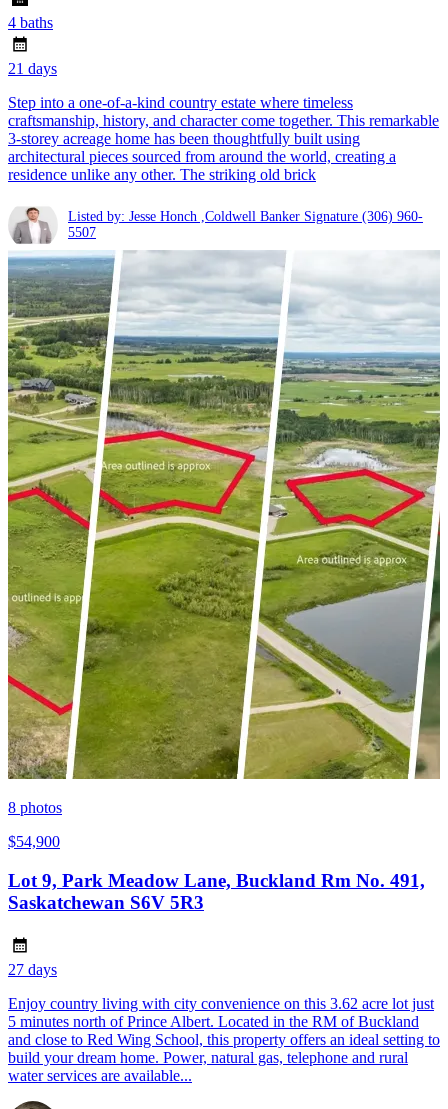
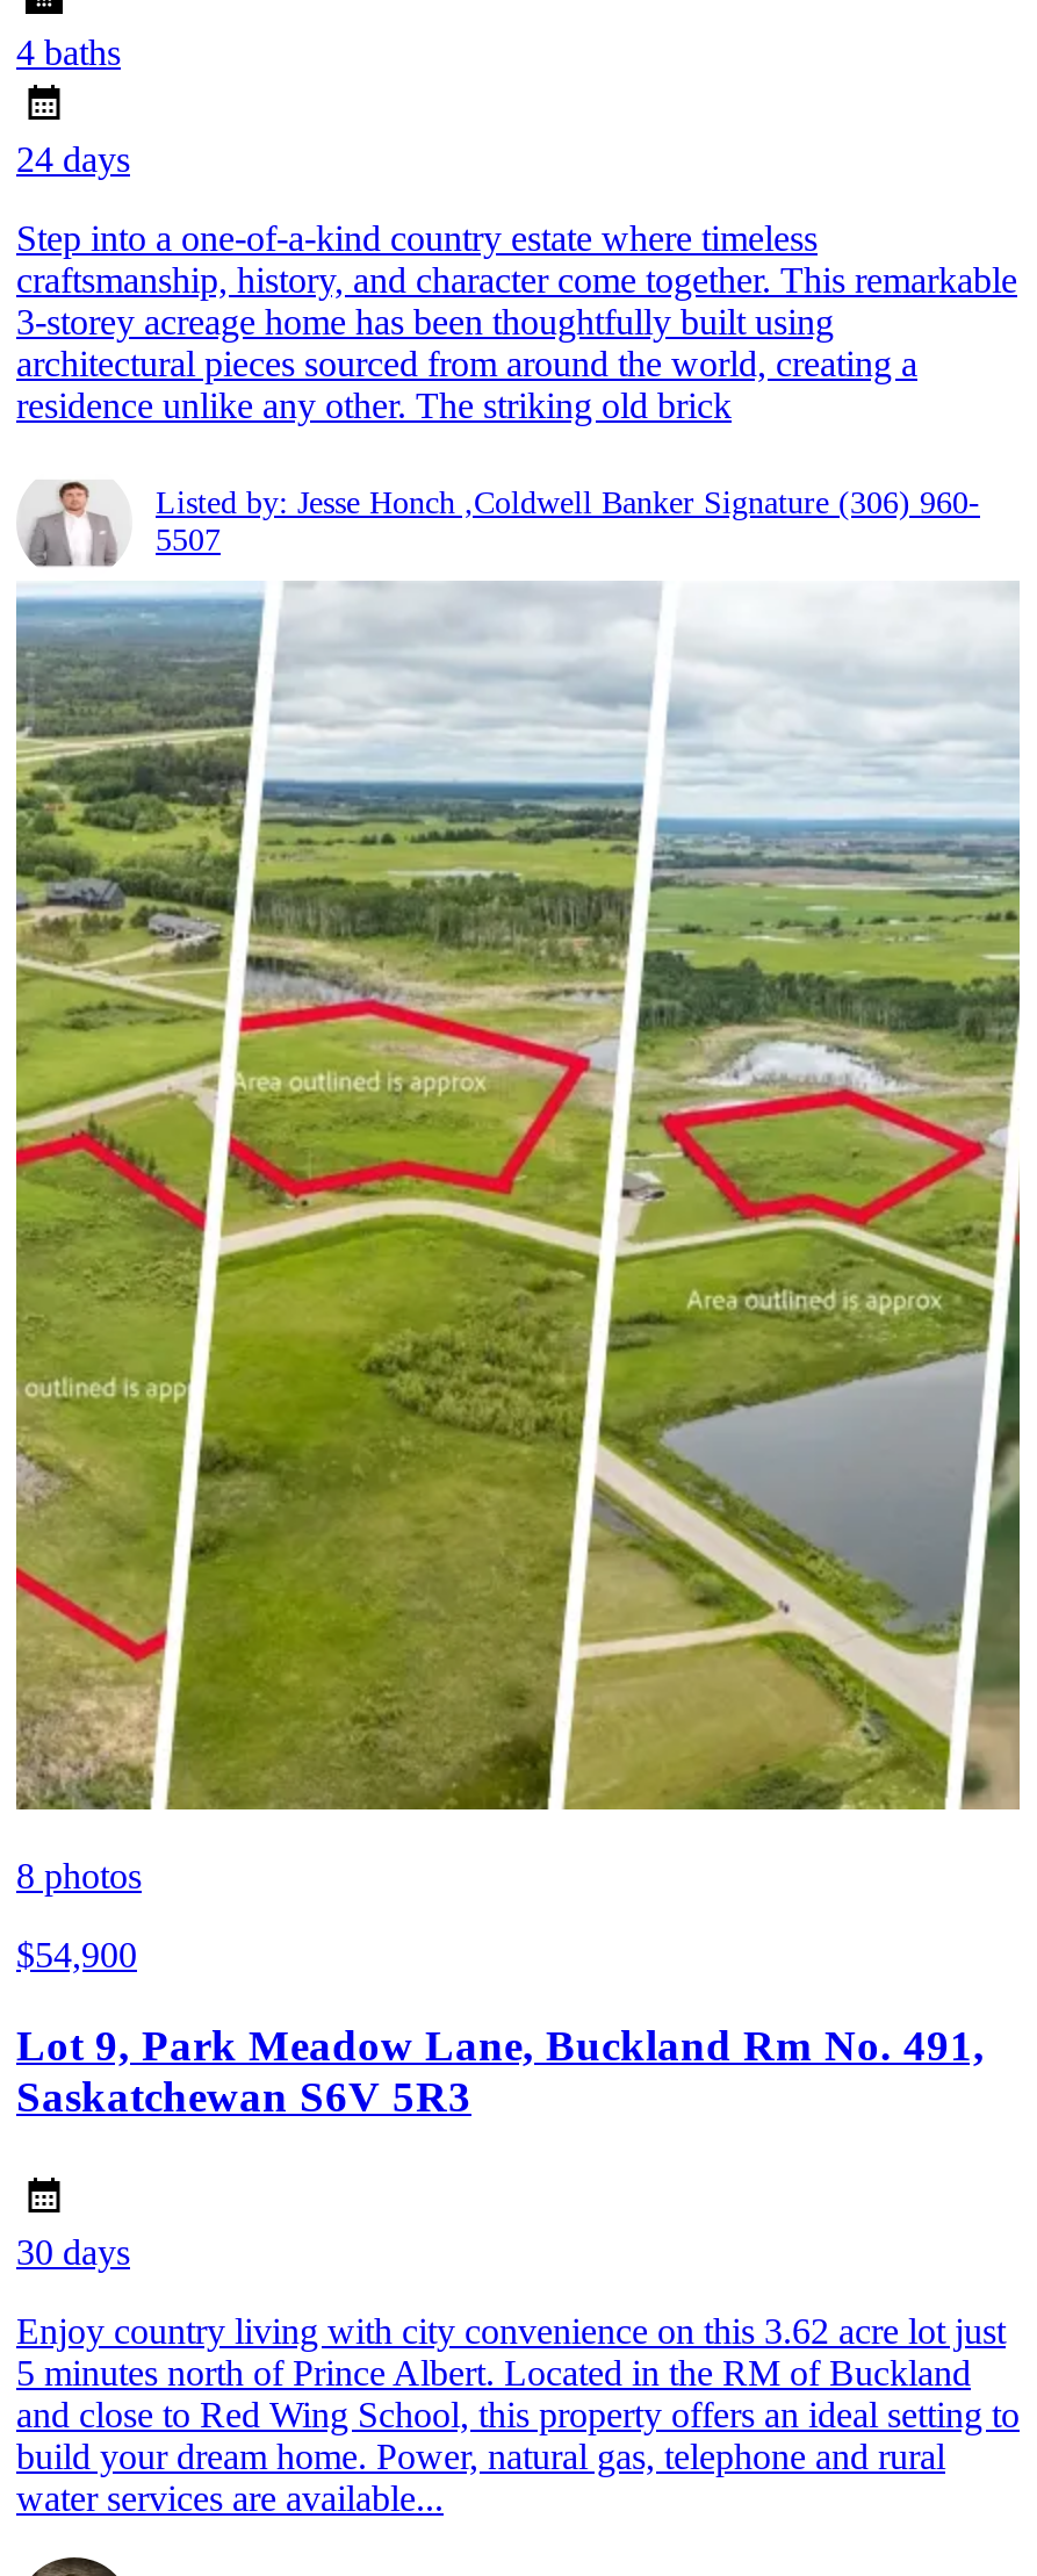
[8,60,57,77] 21 days -> [16,140,130,179] 24 days
[8,961,57,978] 27 days -> [16,2231,130,2271] 30 days

